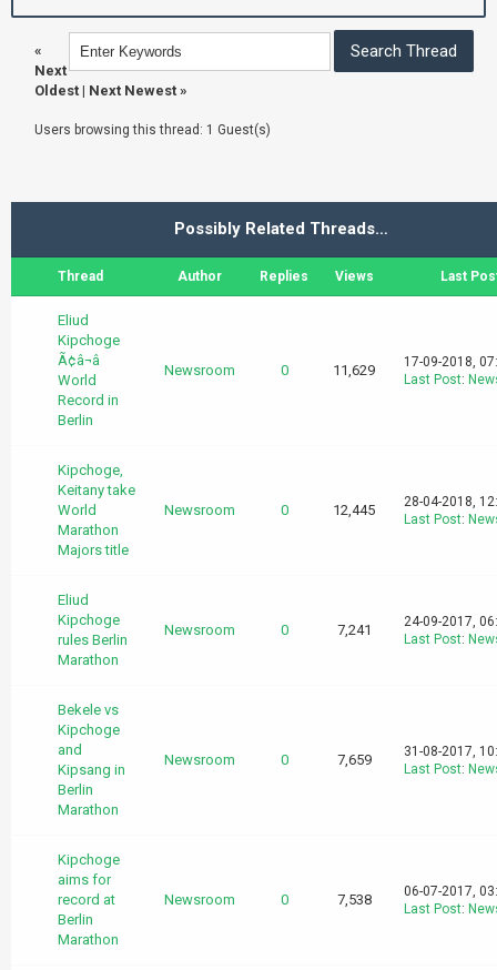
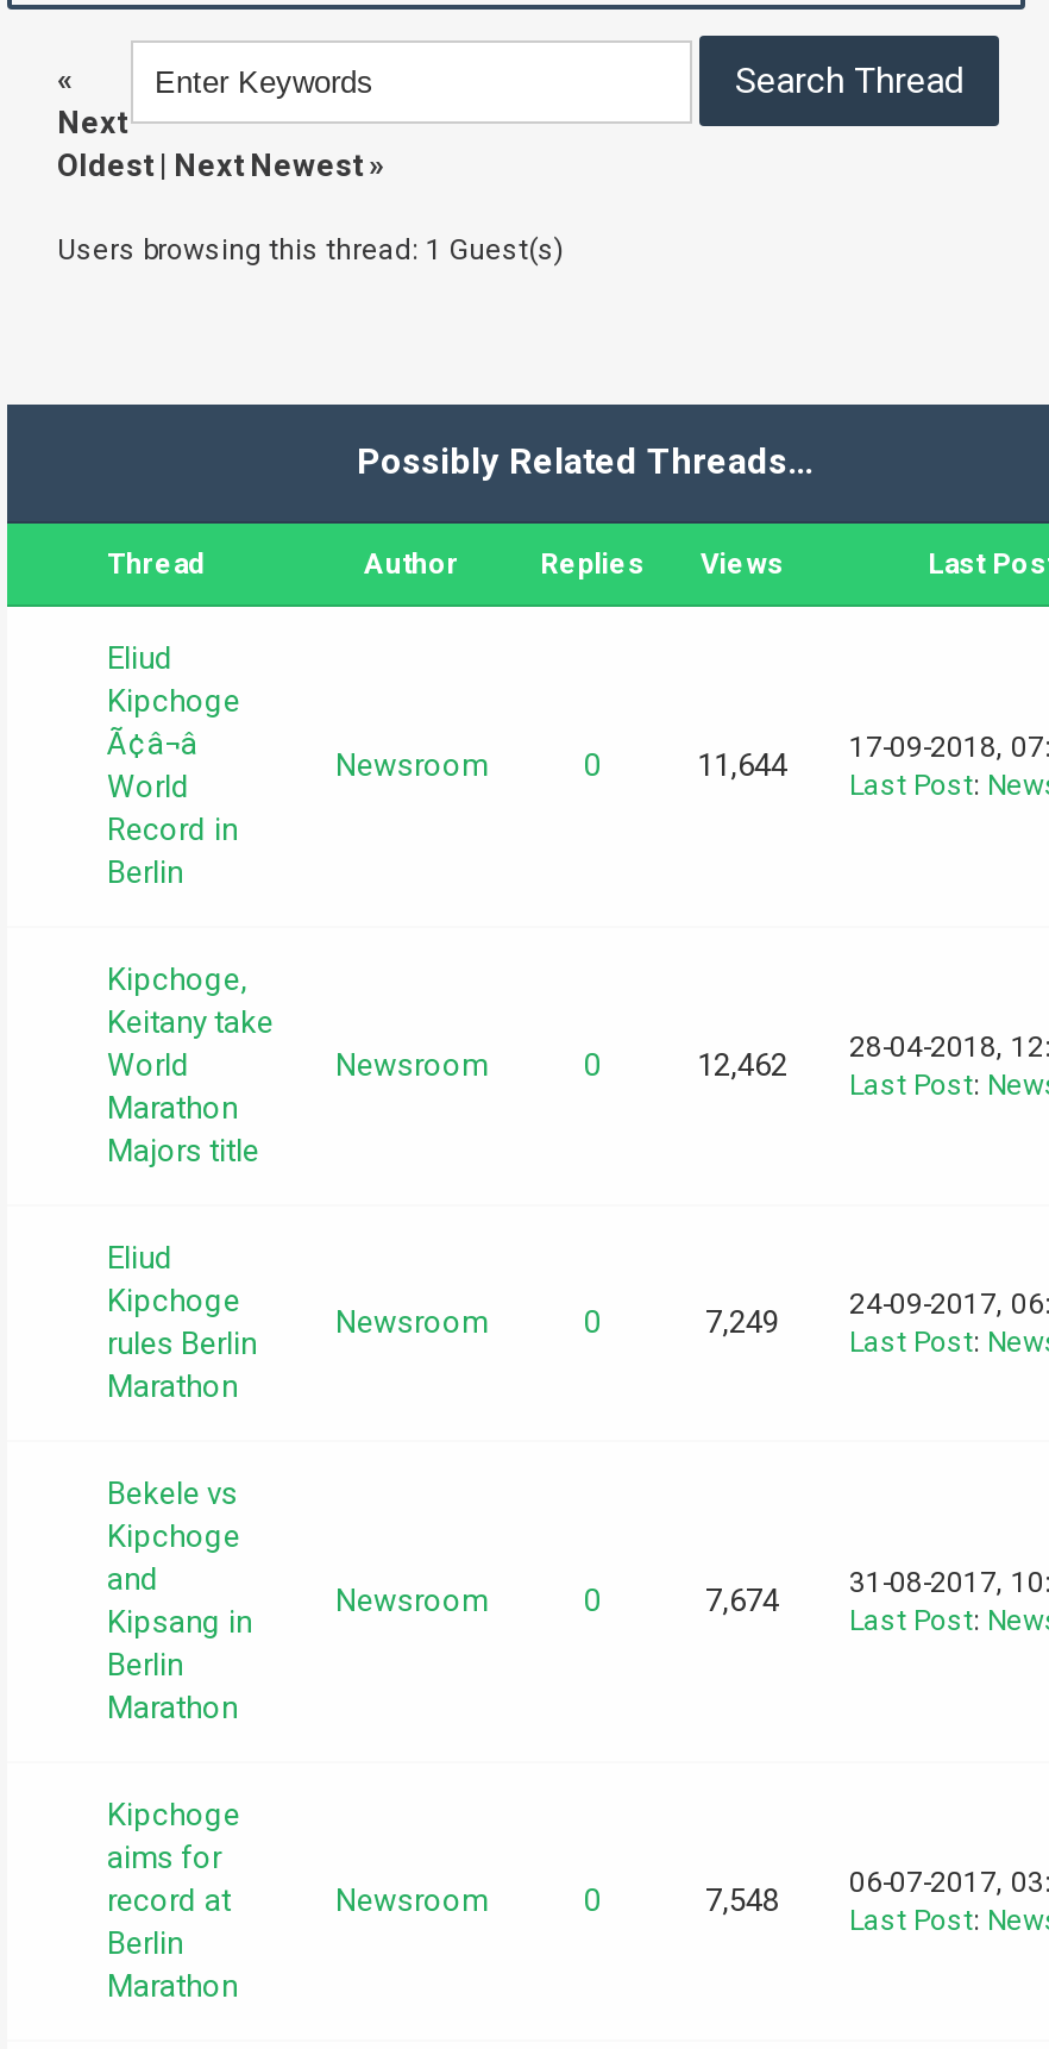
[333,362,375,378] 11,629 -> [697,747,787,783] 11,644
[333,502,375,518] 12,445 -> [697,1047,787,1083] 12,462
[337,622,371,638] 7,241 -> [705,1304,779,1340] 7,249
[337,751,371,768] 7,659 -> [705,1583,779,1618] 7,674
[337,891,371,908] 7,538 -> [705,1882,779,1918] 7,548

